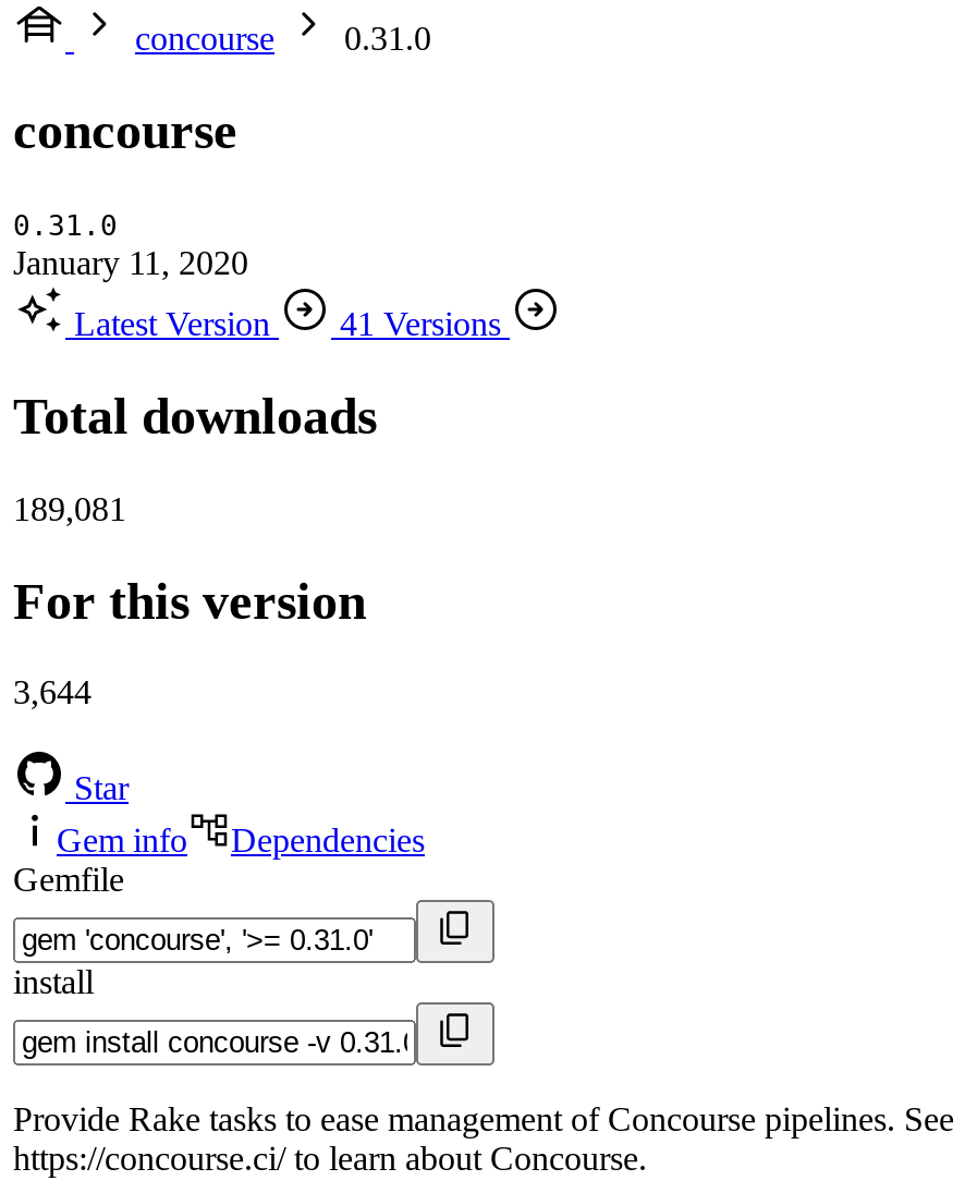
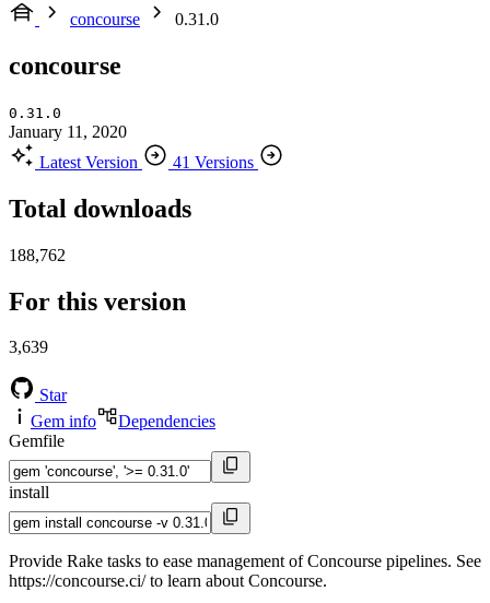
[13,489,126,526] 189,081 -> [9,245,66,264] 188,762
[13,674,91,711] 3,644 -> [9,338,48,357] 3,639

